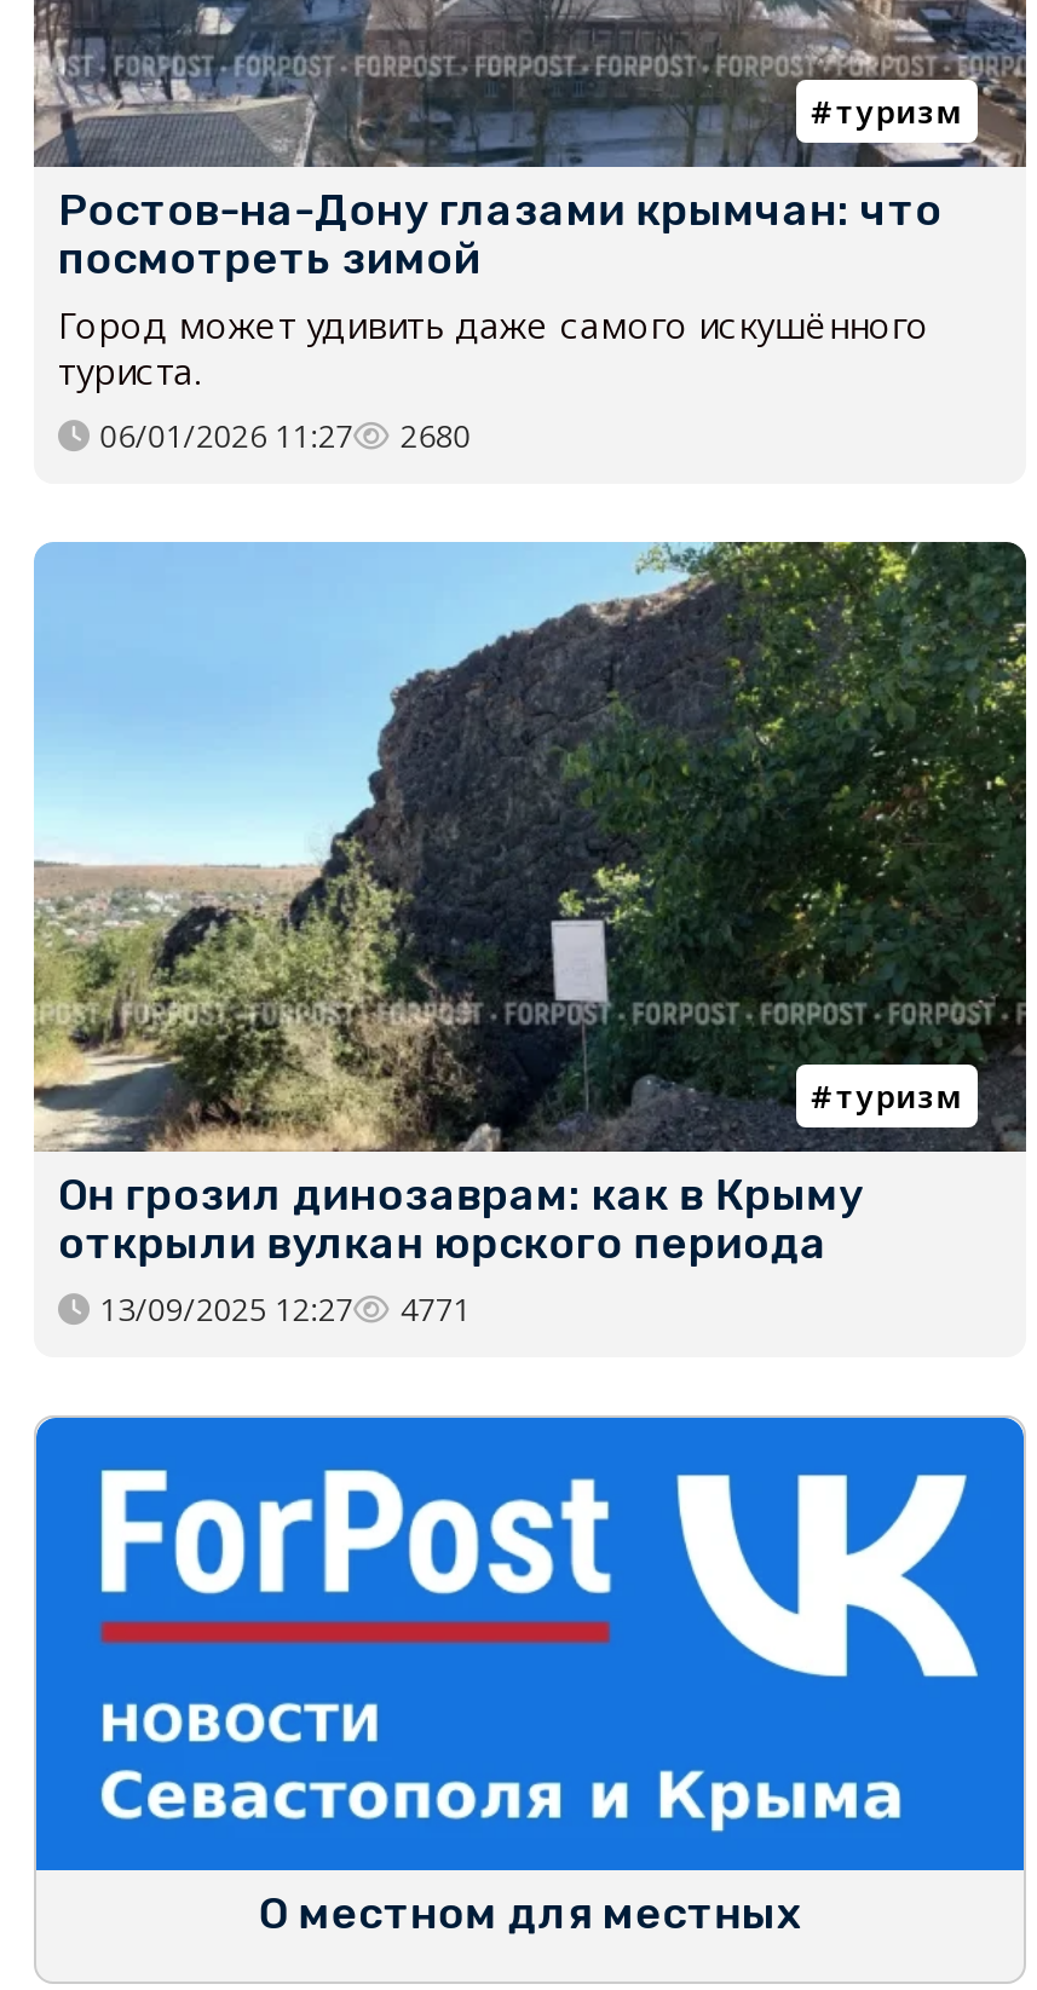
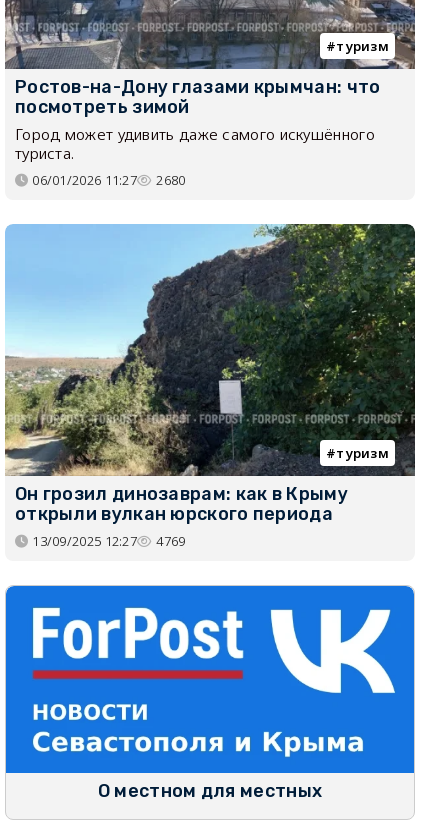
[100,1286,471,1330] 13/09/2025 12:27 4771 -> [32,532,186,550] 13/09/2025 12:27 4769

